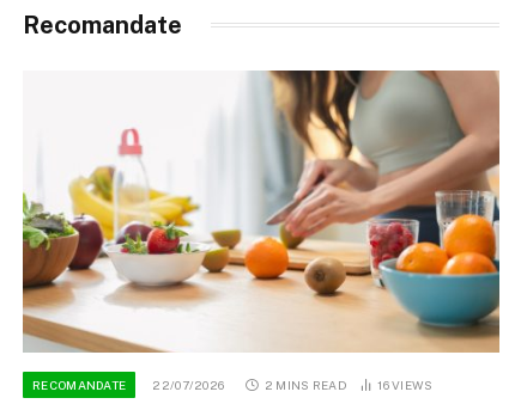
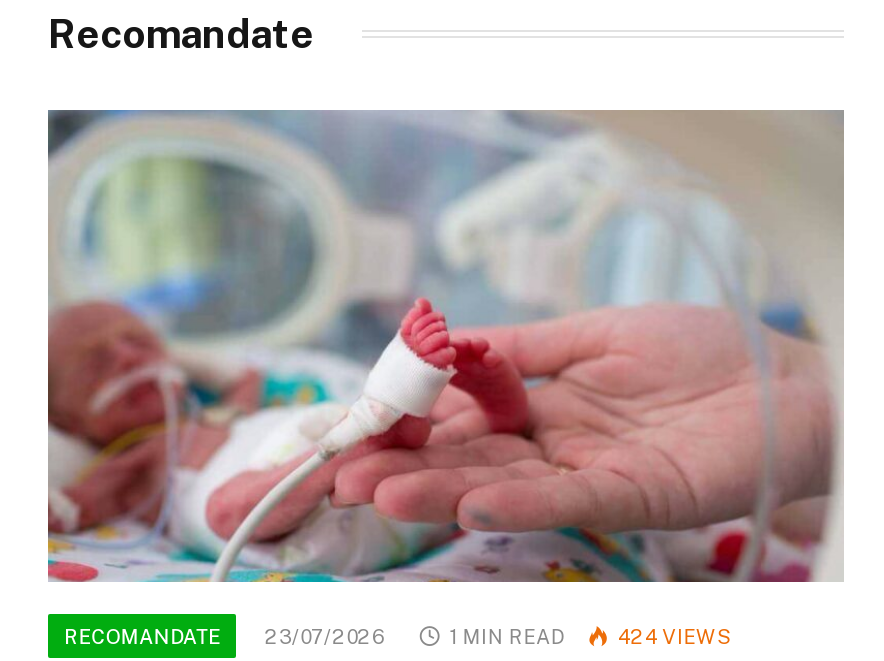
[22,71,499,393] [image] | 22/07/2026 | 2 MINS READ | 16 VIEWS -> [46,108,844,649] [image] | 23/07/2026 | 1 MIN READ | 424 VIEWS

